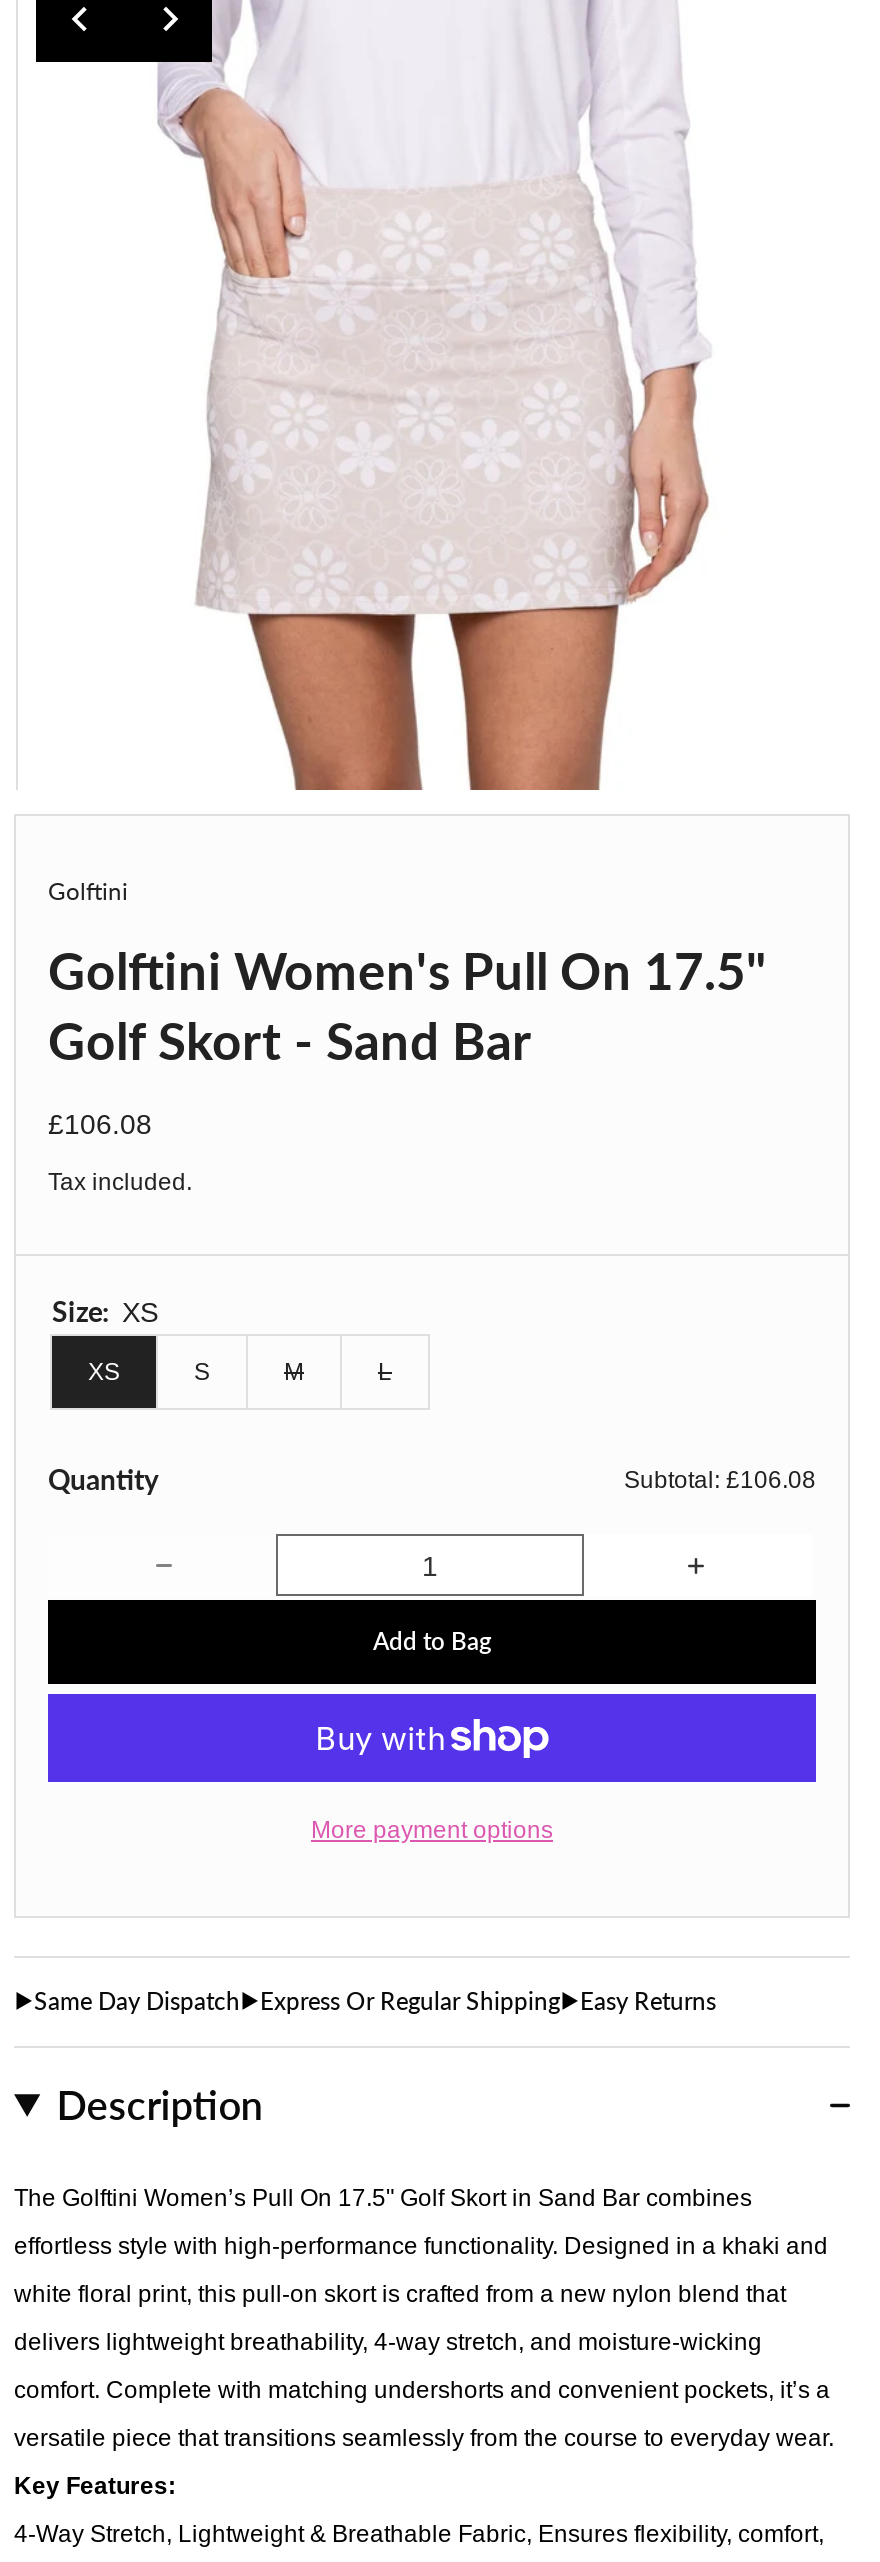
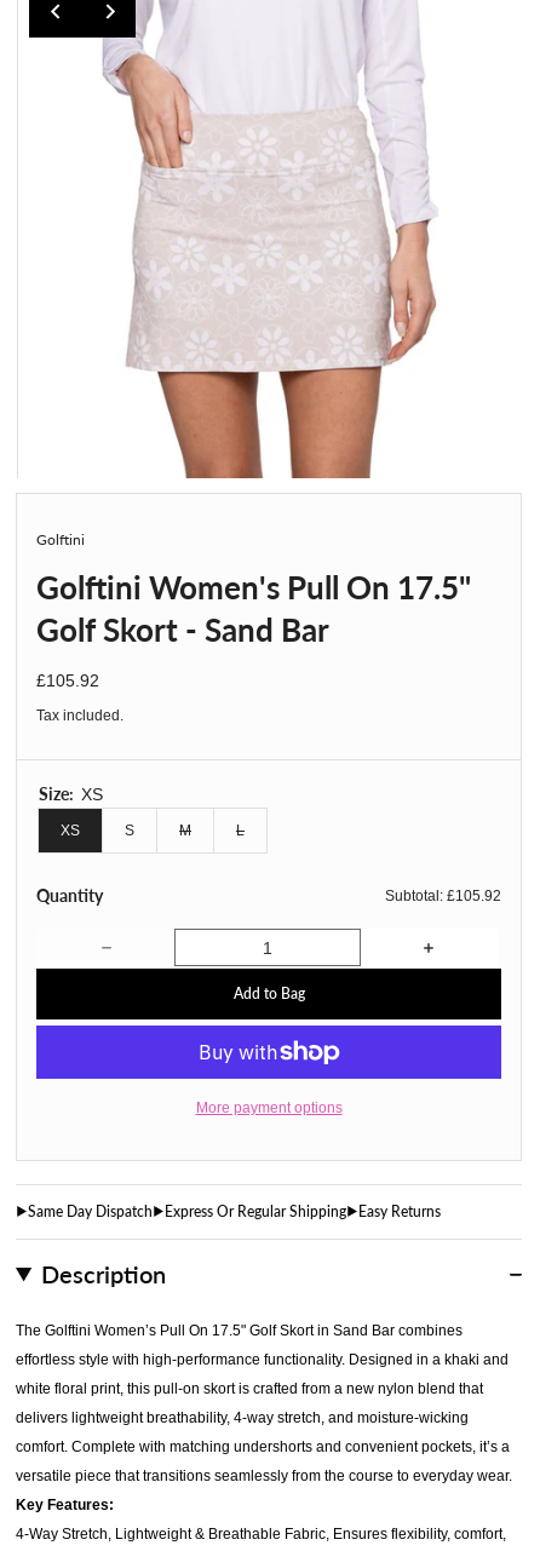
[48,1108,152,1140] £106.08 -> [36,671,99,690] £105.92
[624,1466,816,1494] Subtotal: £106.08 -> [385,888,501,905] Subtotal: £105.92

